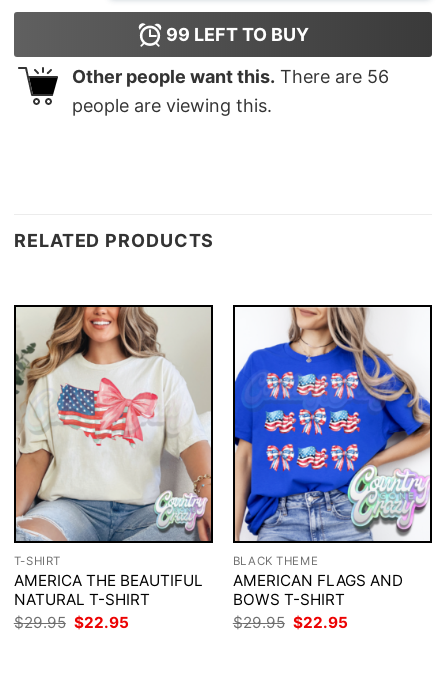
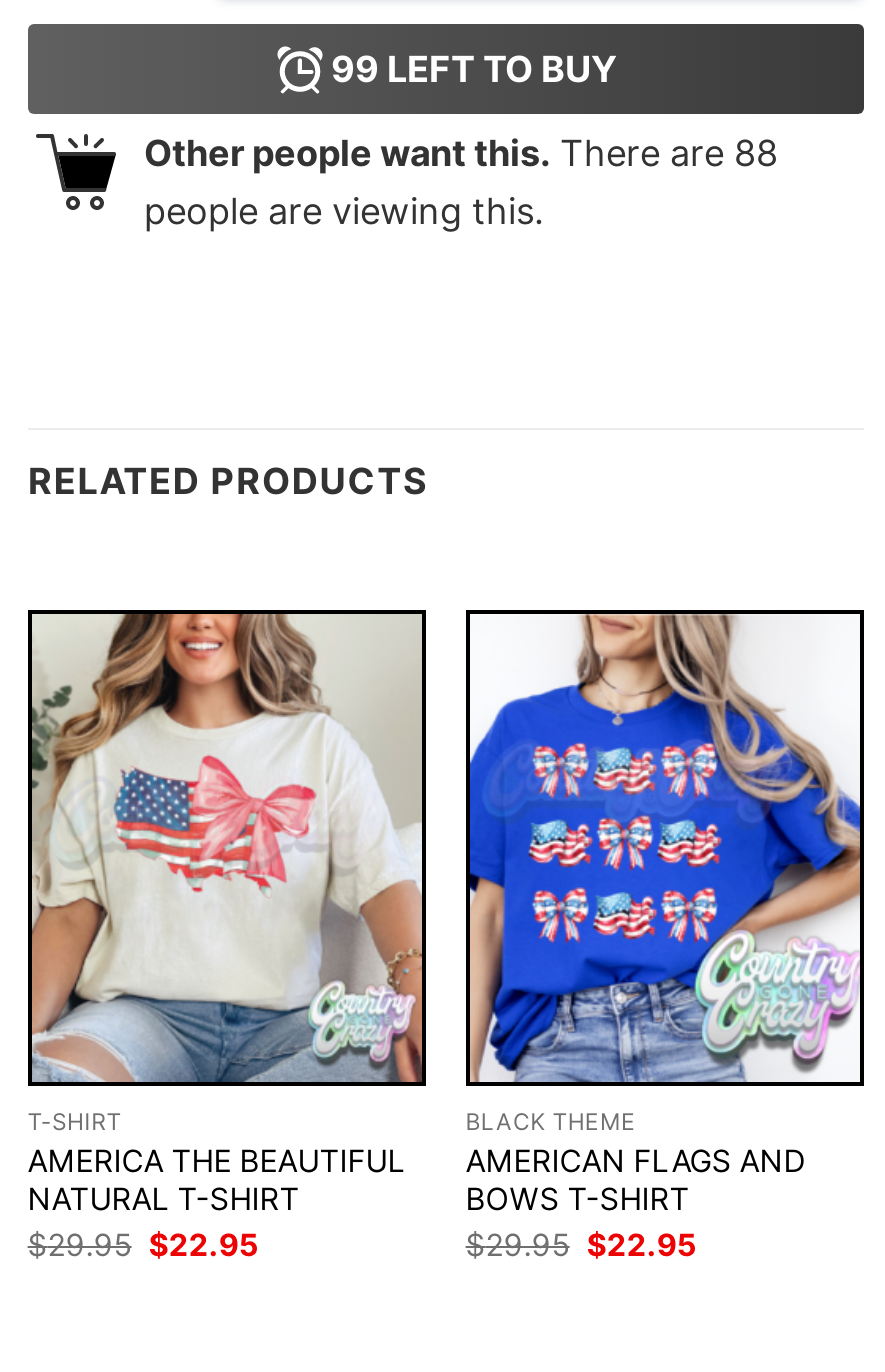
[72,66,389,87] Other people want this. There are 56 -> [144,133,778,175] Other people want this. There are 88

